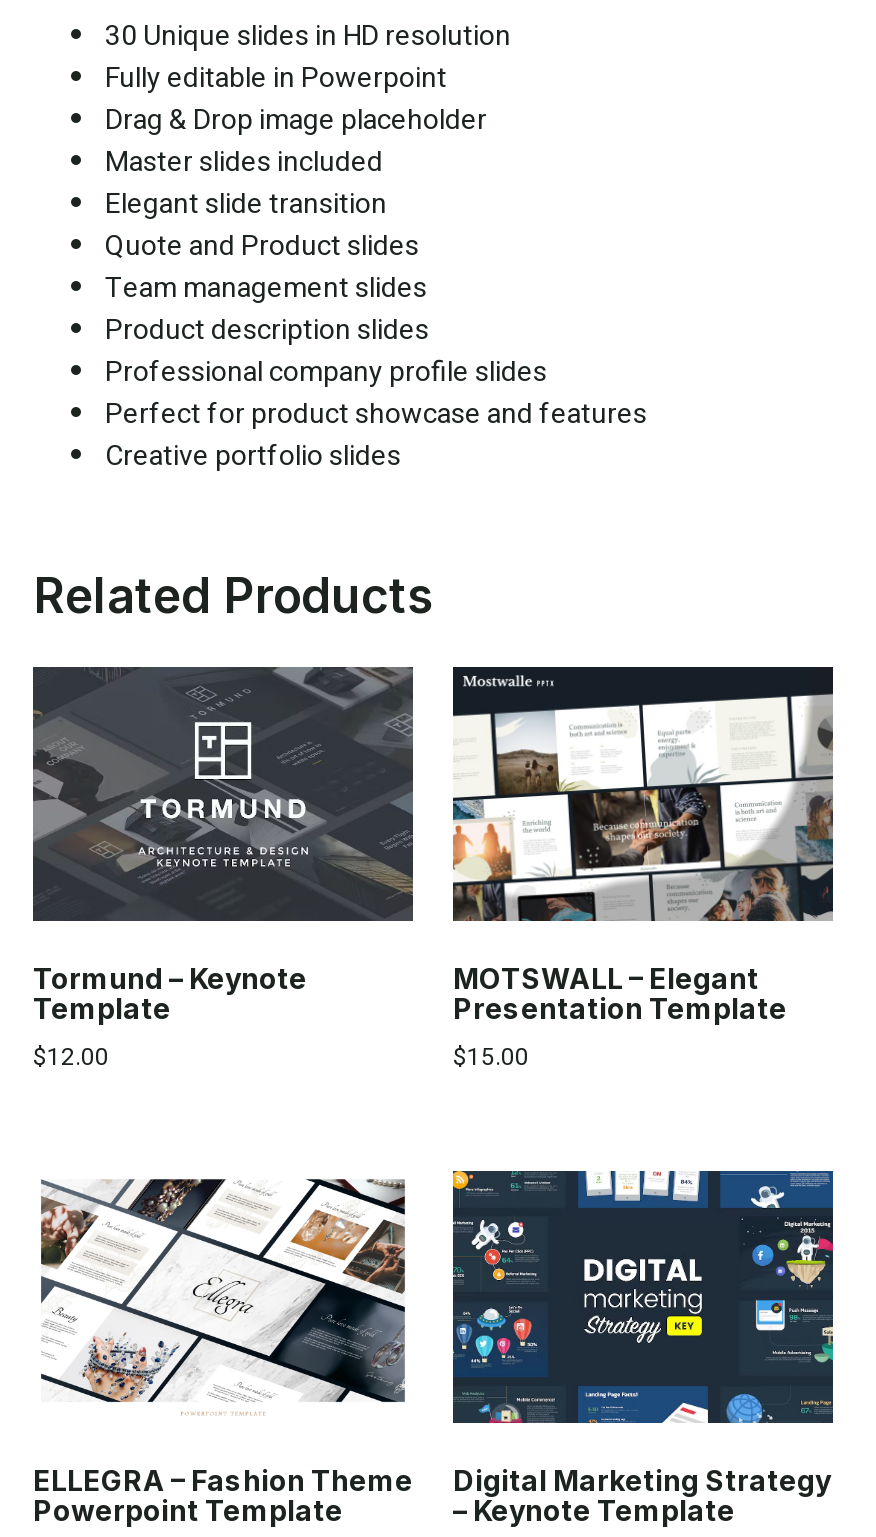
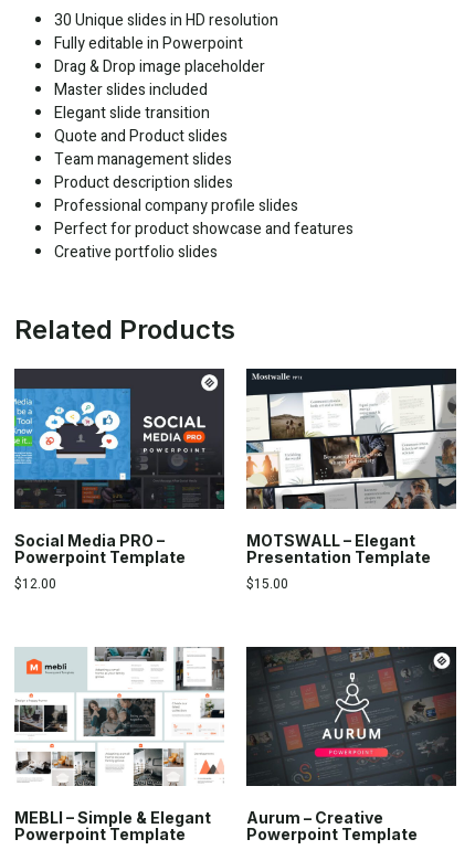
[31,667,413,1024] [image] | Tormund – Keynote | Template -> [13,369,224,566] [image] | Social Media PRO – | Powerpoint Template
[33,1171,413,1498] [image] | ELLEGRA – Fashion Theme -> [13,646,225,827] [image] | MEBLI – Simple & Elegant
[451,1169,835,1528] [image] | Digital Marketing Strategy | – Keynote Template -> [245,646,457,844] [image] | Aurum – Creative | Powerpoint Template

